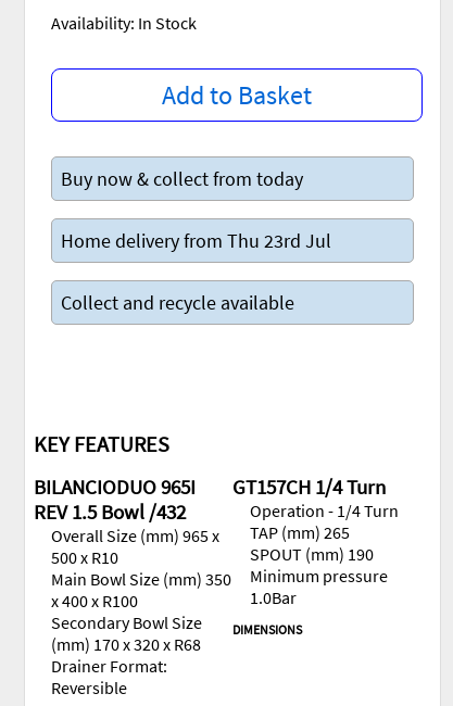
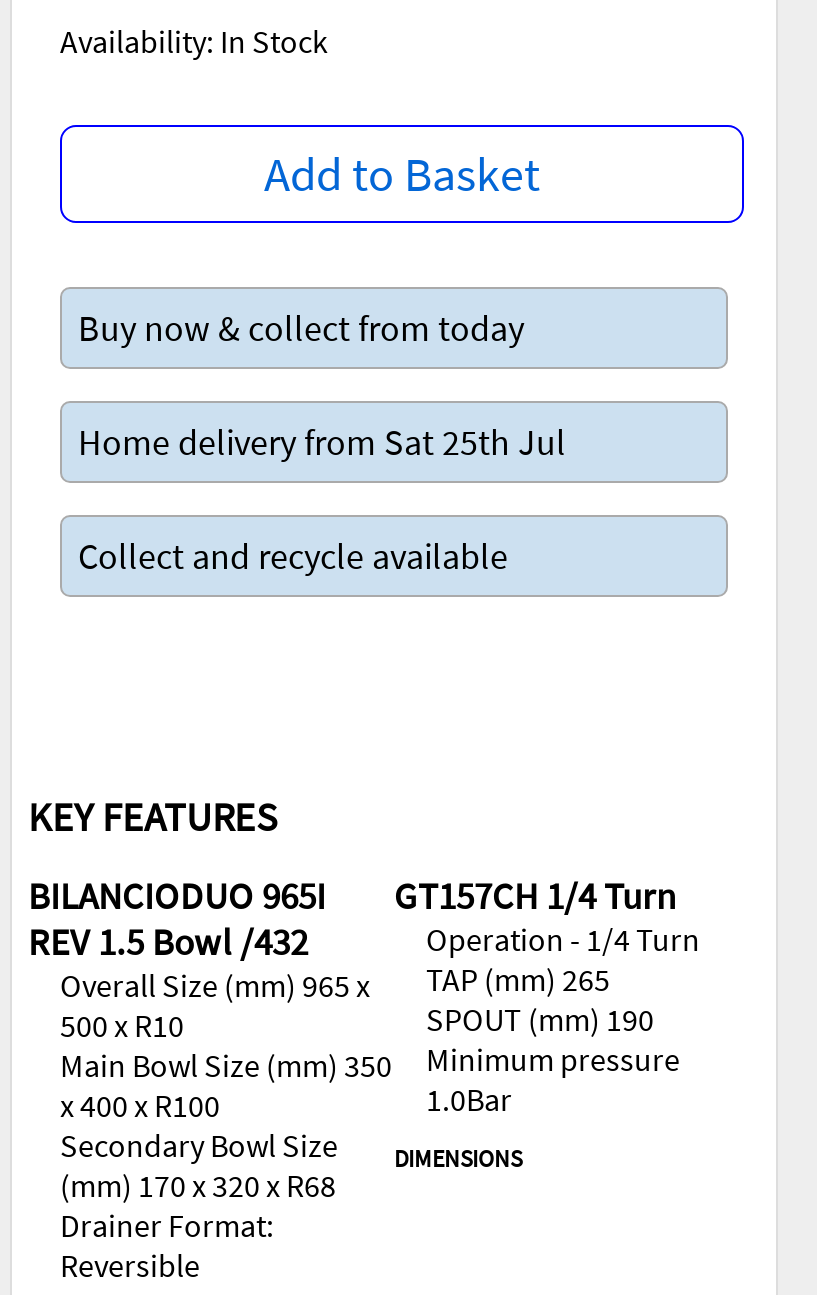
[61,228,331,253] Home delivery from Thu 23rd Jul -> [78,419,566,465] Home delivery from Sat 25th Jul

